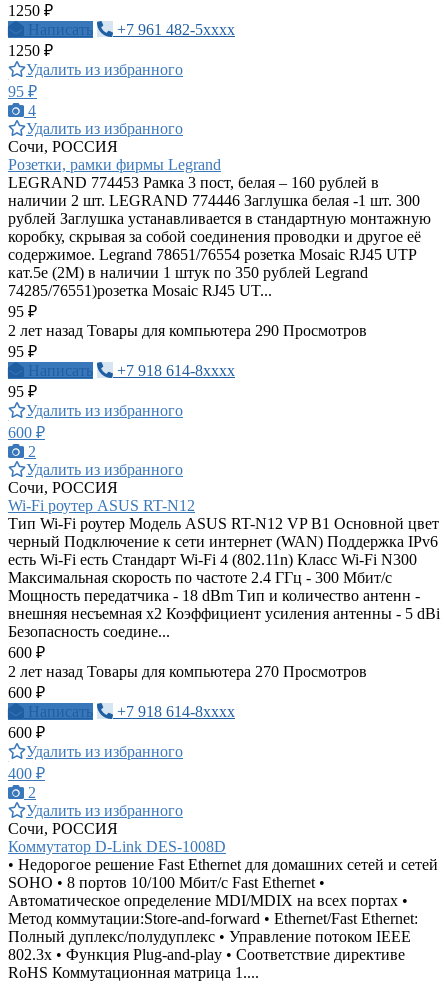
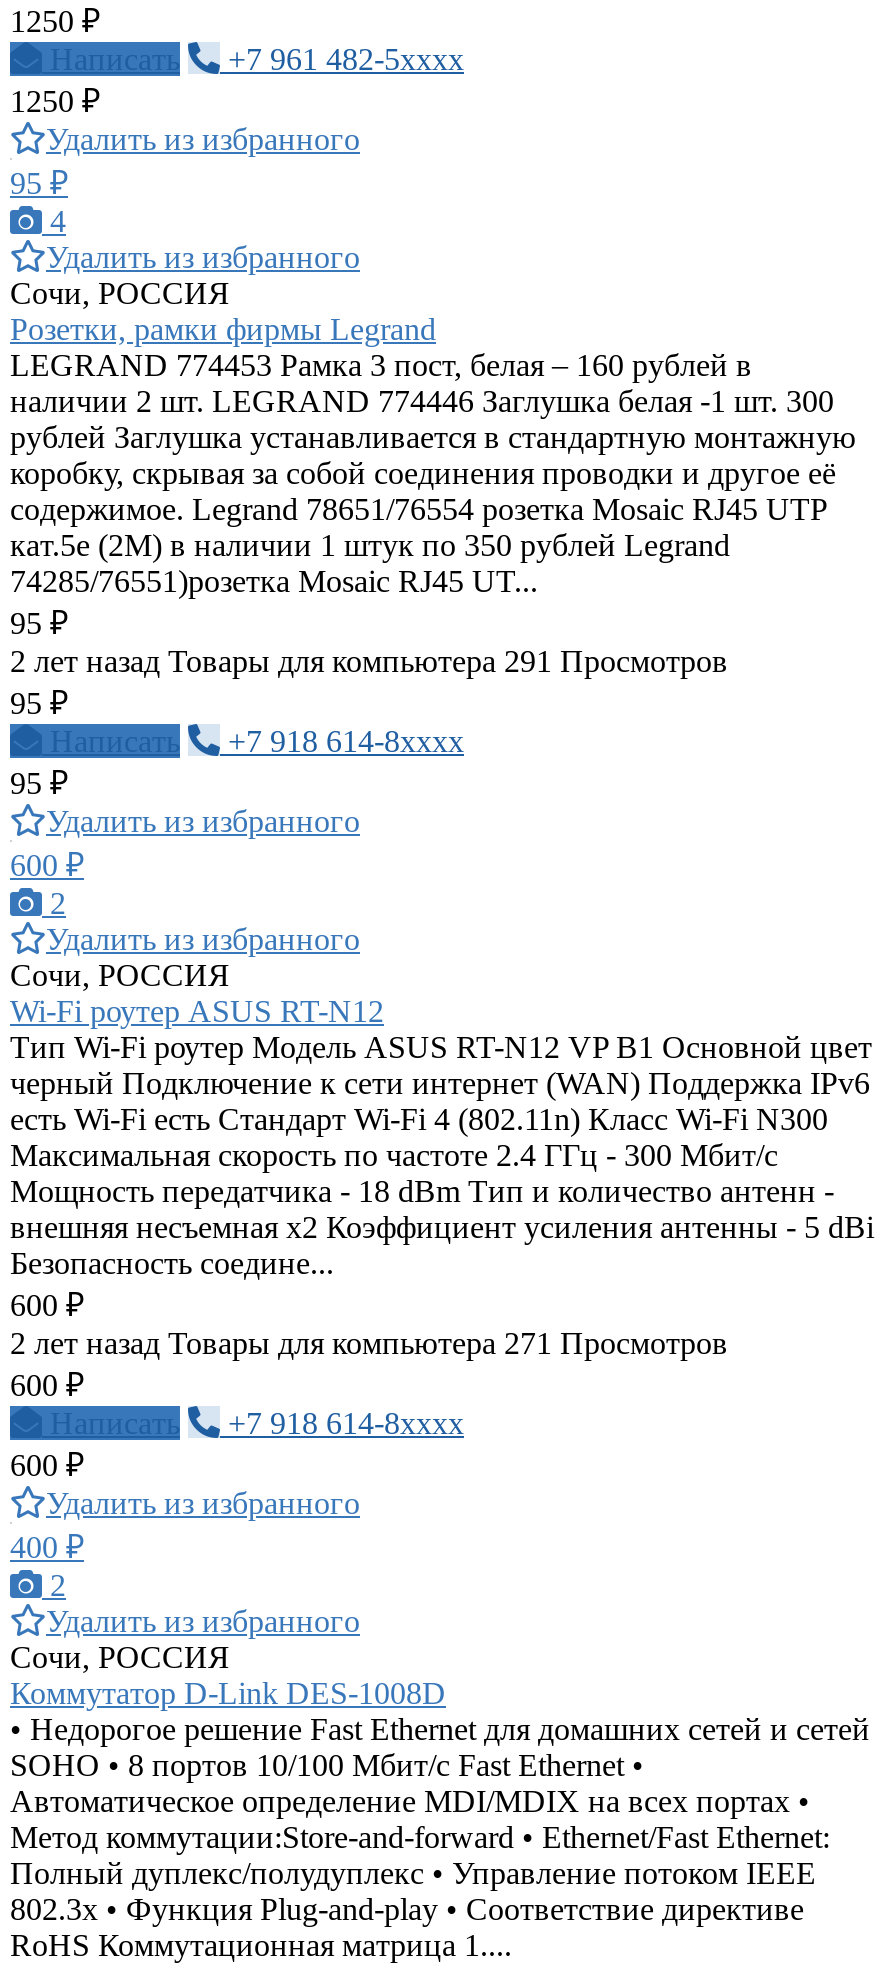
[8,322,367,339] 2 лет назад Товары для компьютера 290 Просмотров -> [10,644,728,678] 2 лет назад Товары для компьютера 291 Просмотров
[8,663,367,680] 2 лет назад Товары для компьютера 270 Просмотров -> [10,1326,728,1360] 2 лет назад Товары для компьютера 271 Просмотров

